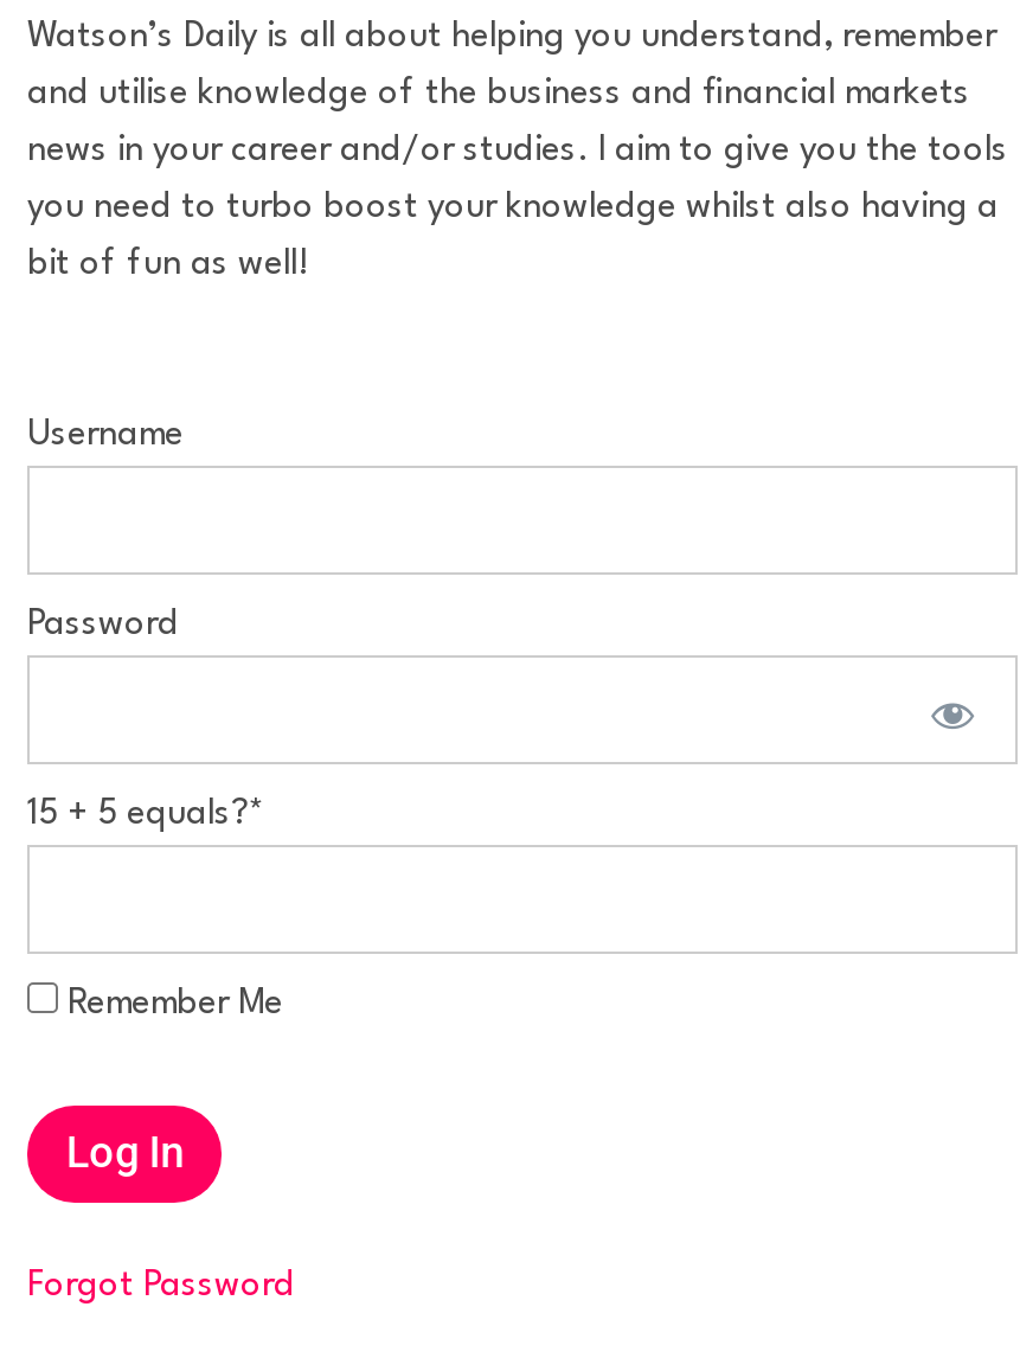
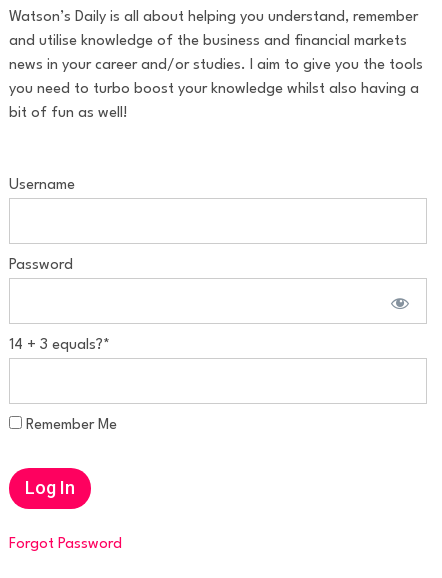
[27,797,264,832] 15 + 5 equals?* -> [9,338,110,353] 14 + 3 equals?*

